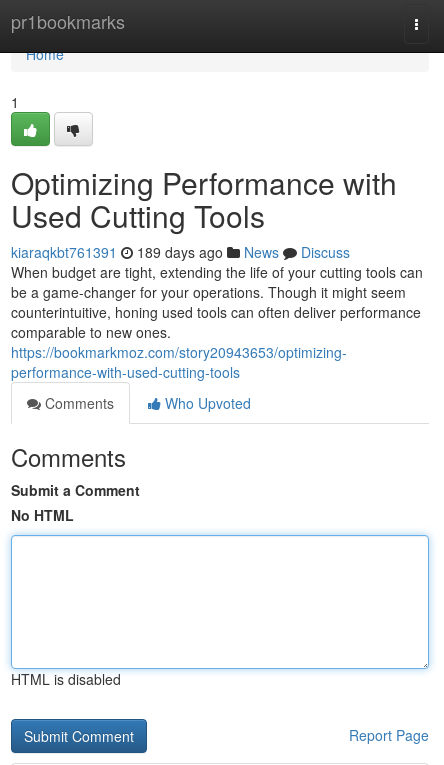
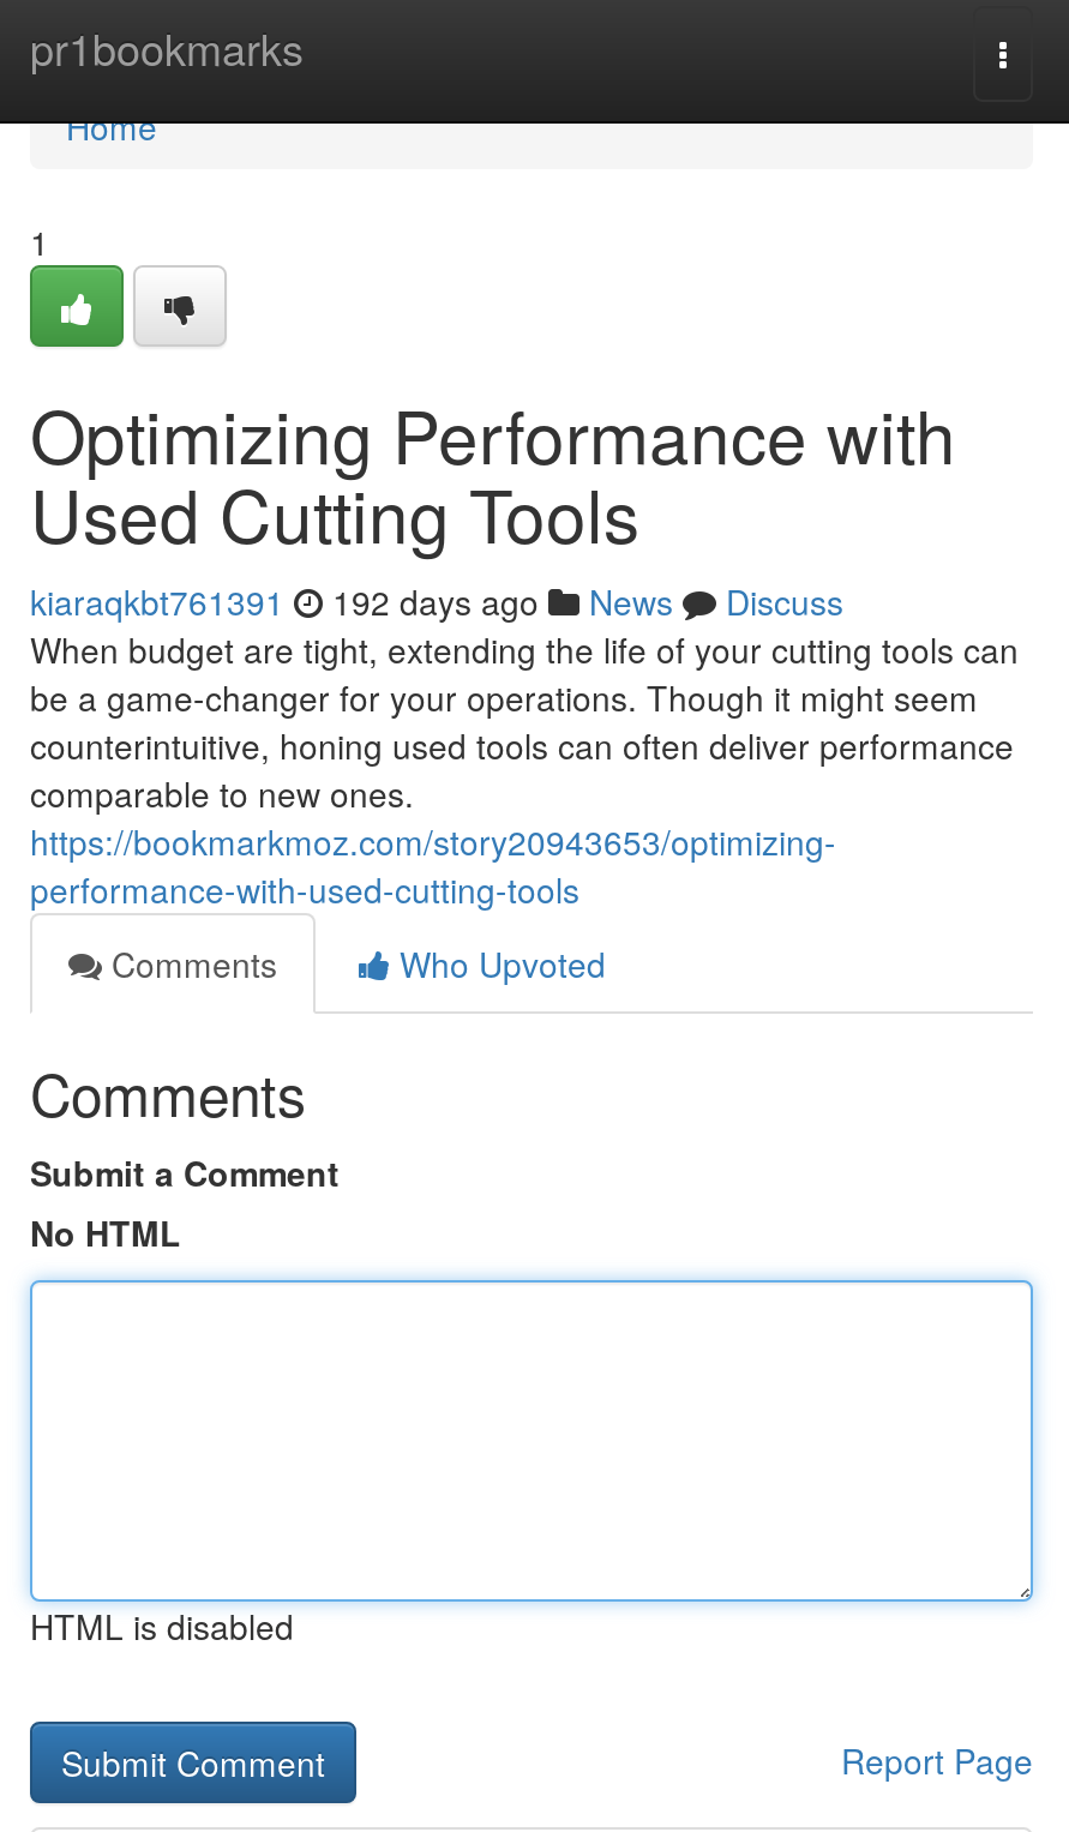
[11,242,350,262] kiaraqkbt761391 189 days ago News Discuss -> [30,577,843,625] kiaraqkbt761391 192 days ago News Discuss

